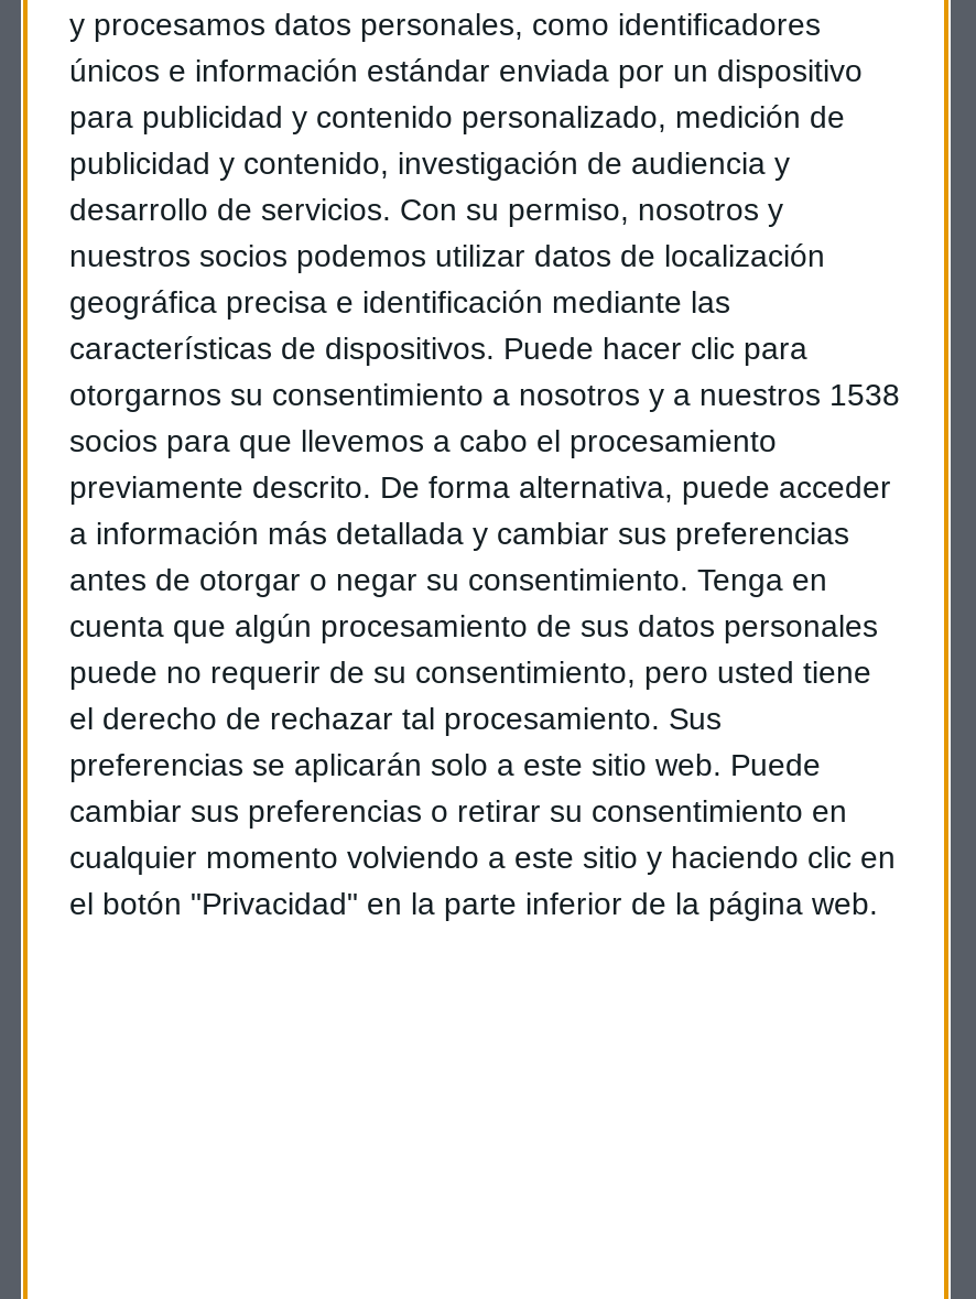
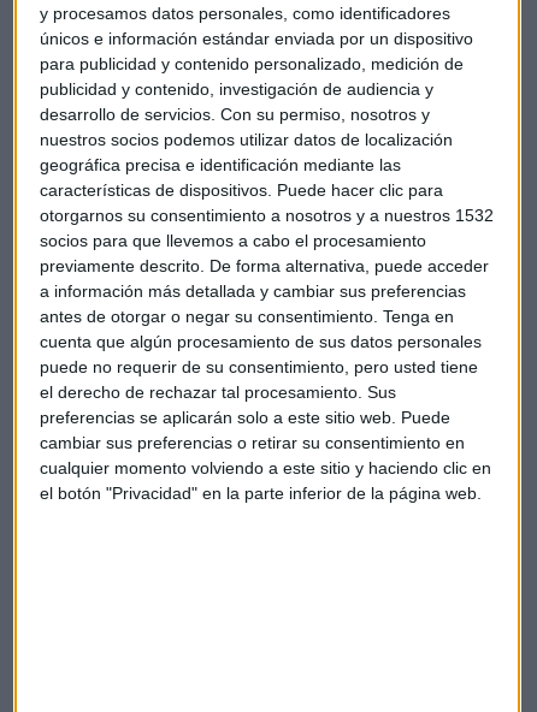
[69,376,900,411] otorgarnos su consentimiento a nosotros y a nuestros 1538 -> [40,205,494,224] otorgarnos su consentimiento a nosotros y a nuestros 1532

